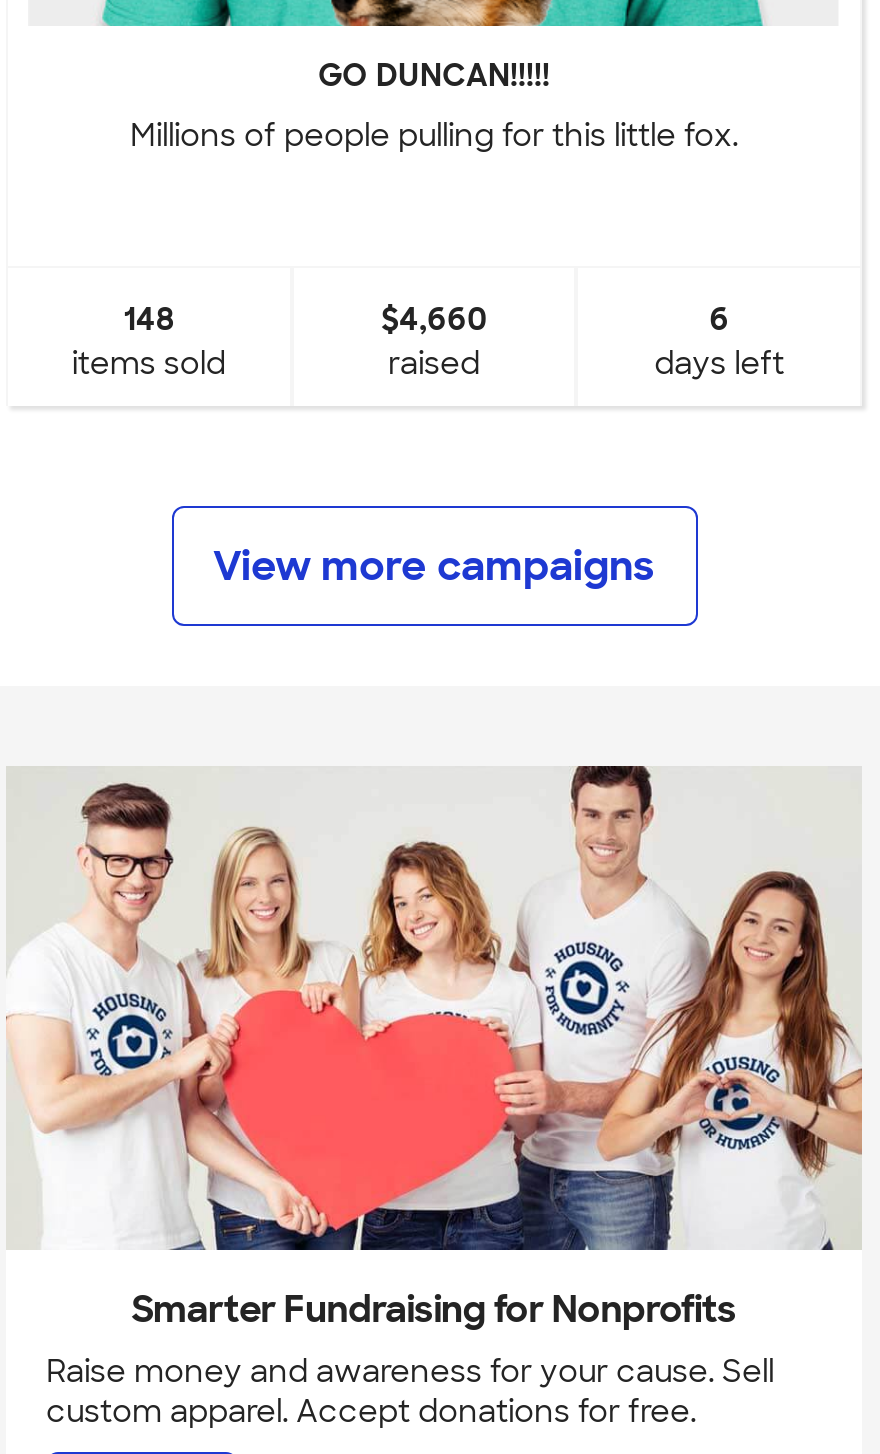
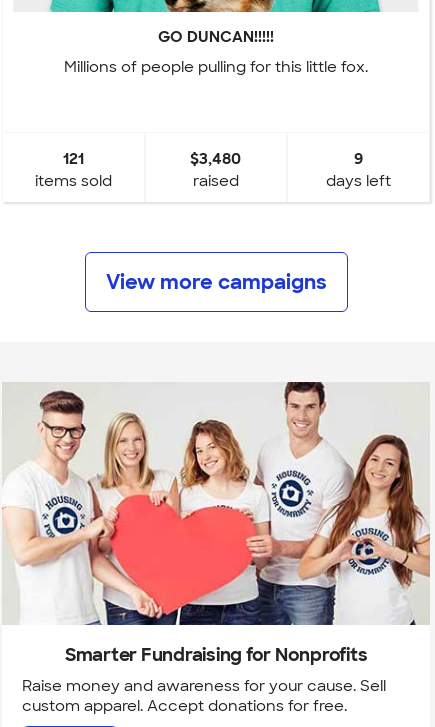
[124,299,174,339] 148 -> [63,149,84,169] 121
[381,299,487,339] $4,660 -> [190,149,241,169] $3,480
[709,299,729,339] 6 -> [354,149,363,169] 9

